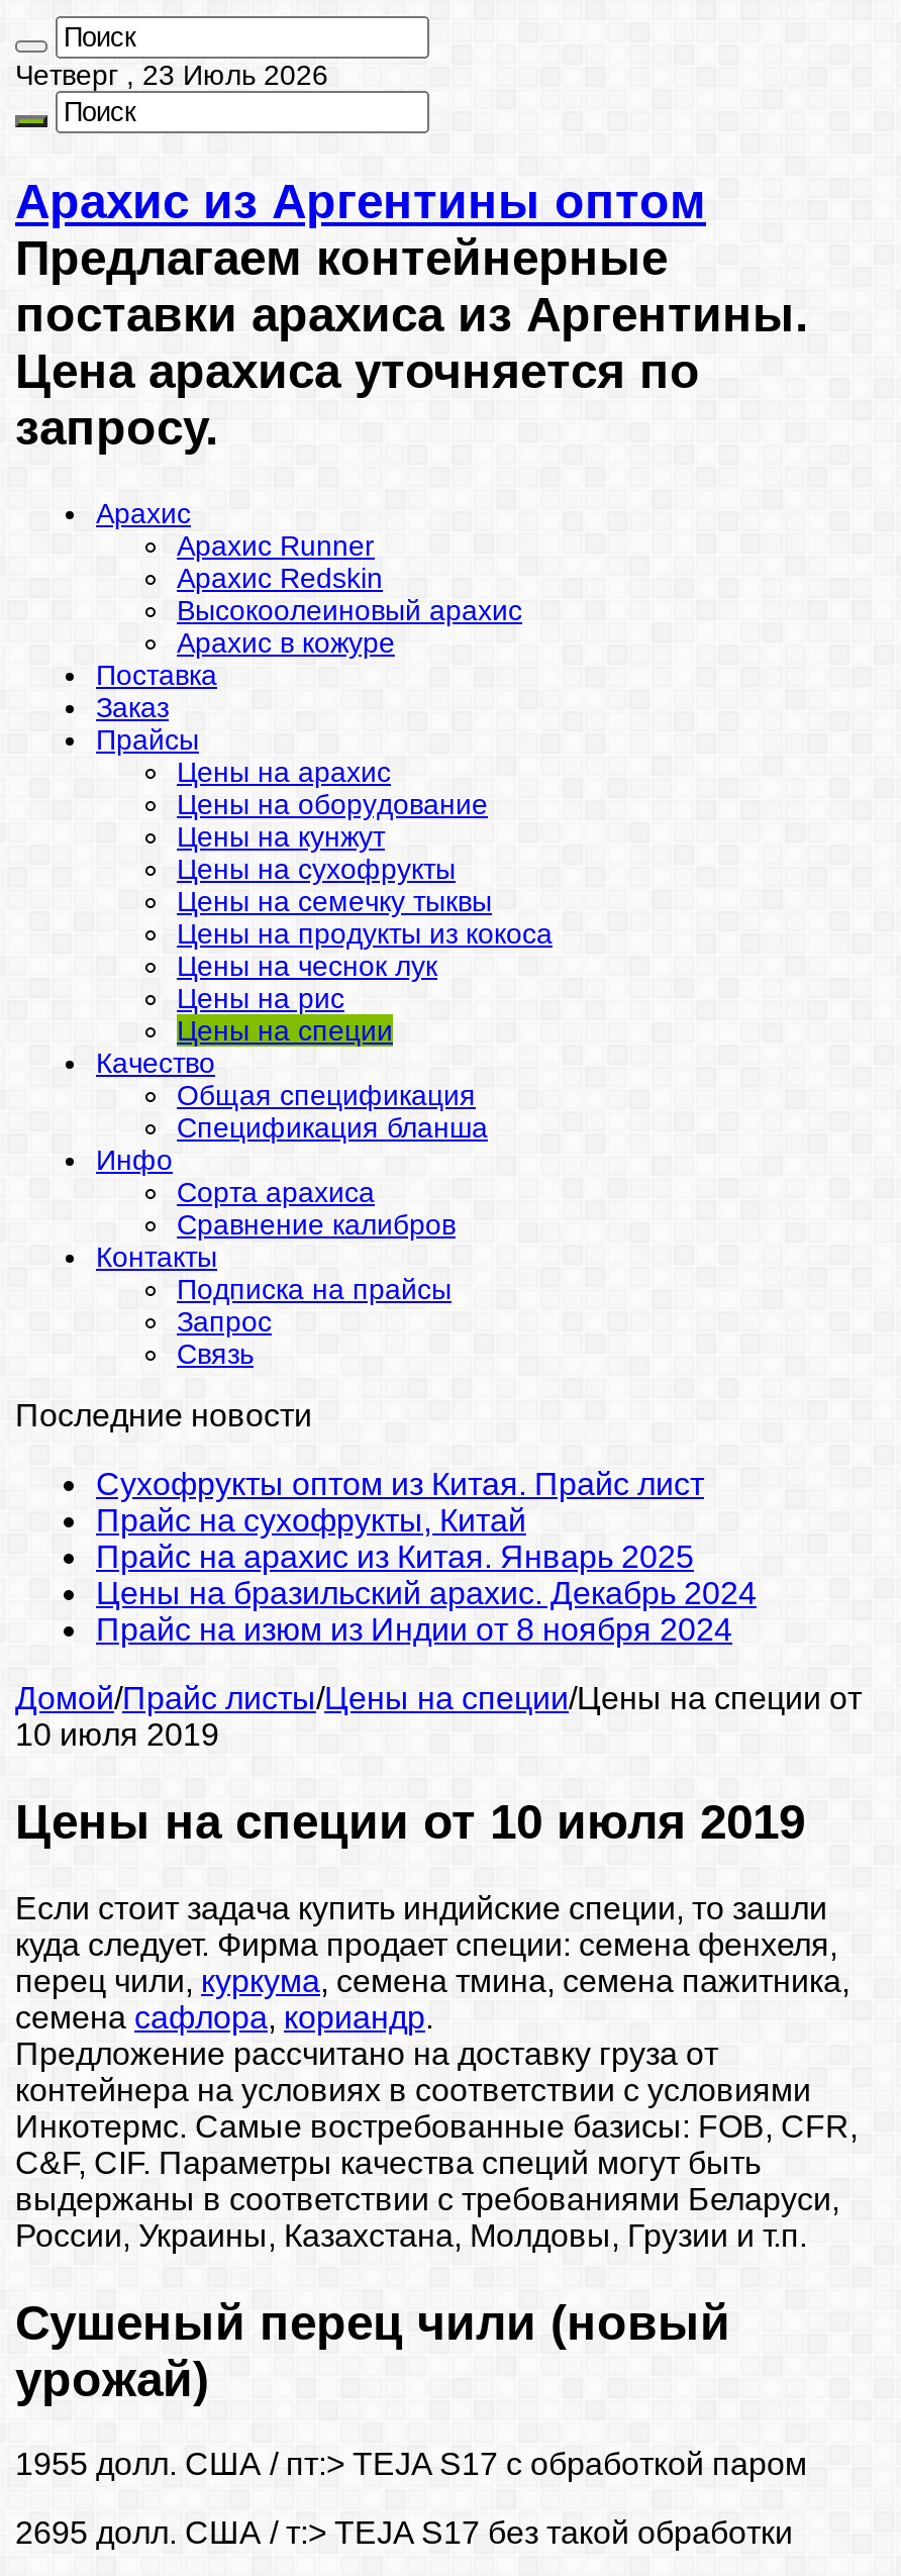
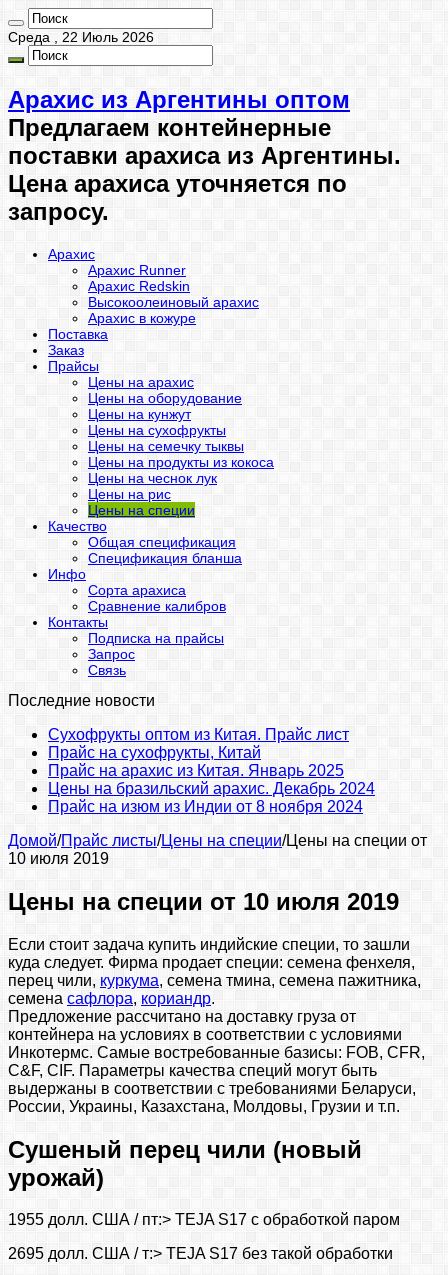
[15,59,328,91] Четверг , 23 Июль 2026 -> [8,29,154,45] Среда , 22 Июль 2026

